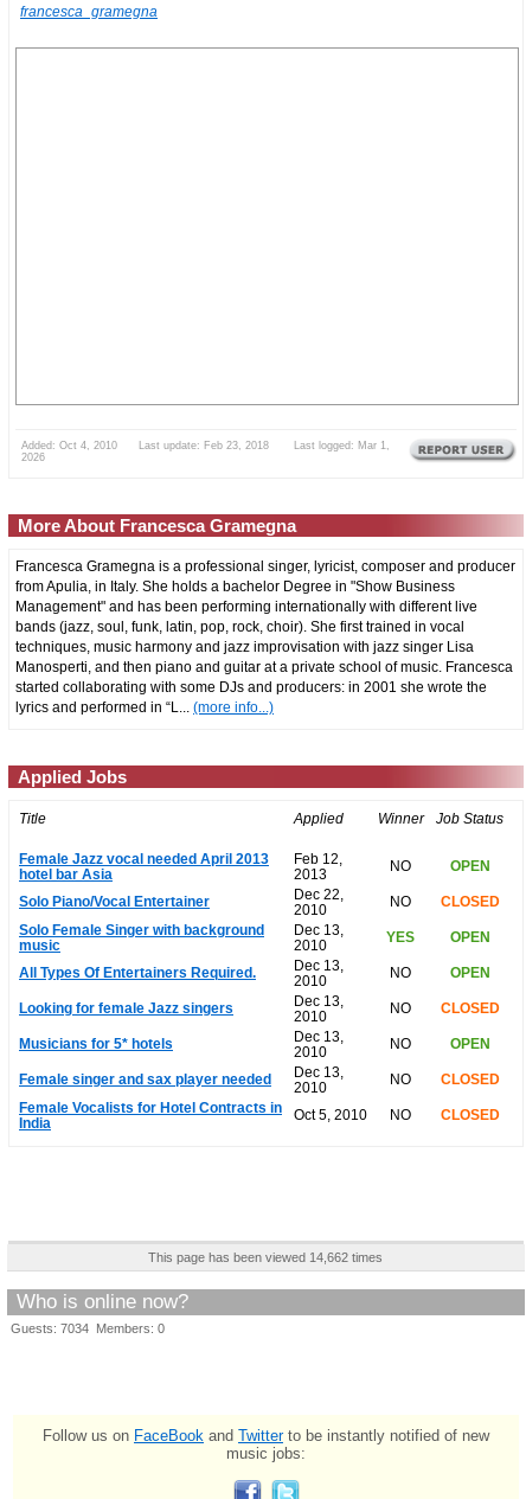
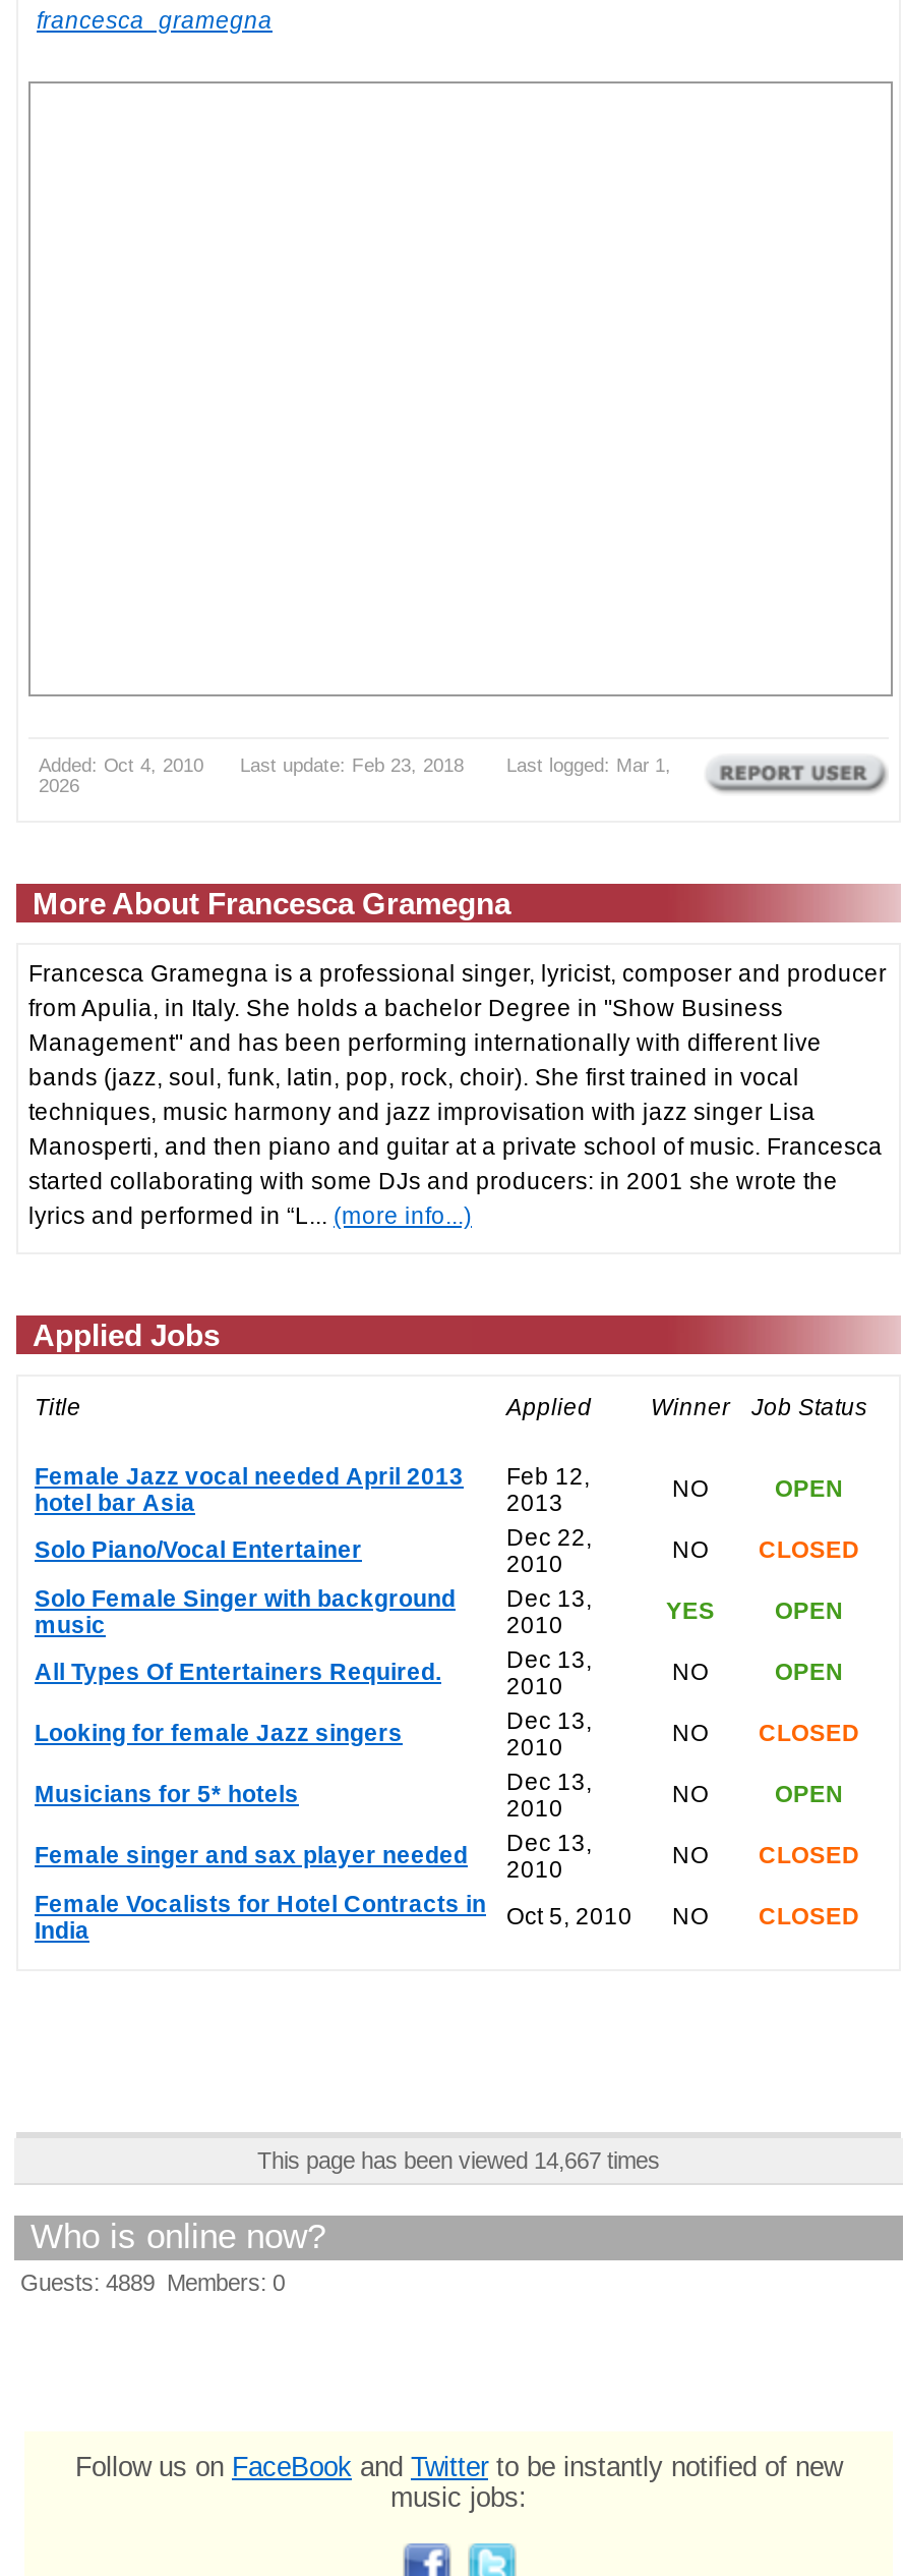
[149,1250,383,1264] This page has been viewed 14,662 times -> [257,2148,660,2173] This page has been viewed 14,667 times
[11,1321,165,1335] Guests: 7034 Members: 0 -> [20,2270,285,2295] Guests: 4889 Members: 0

